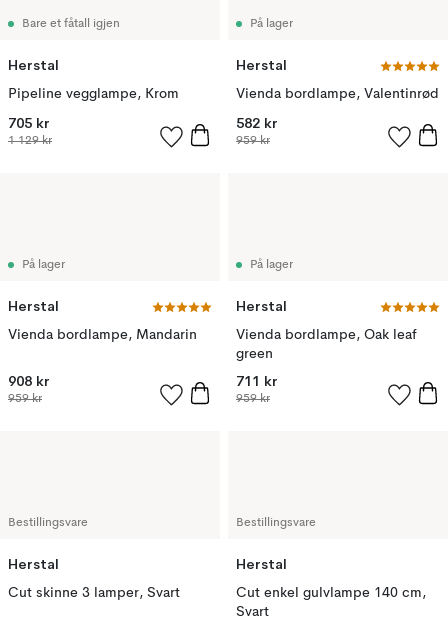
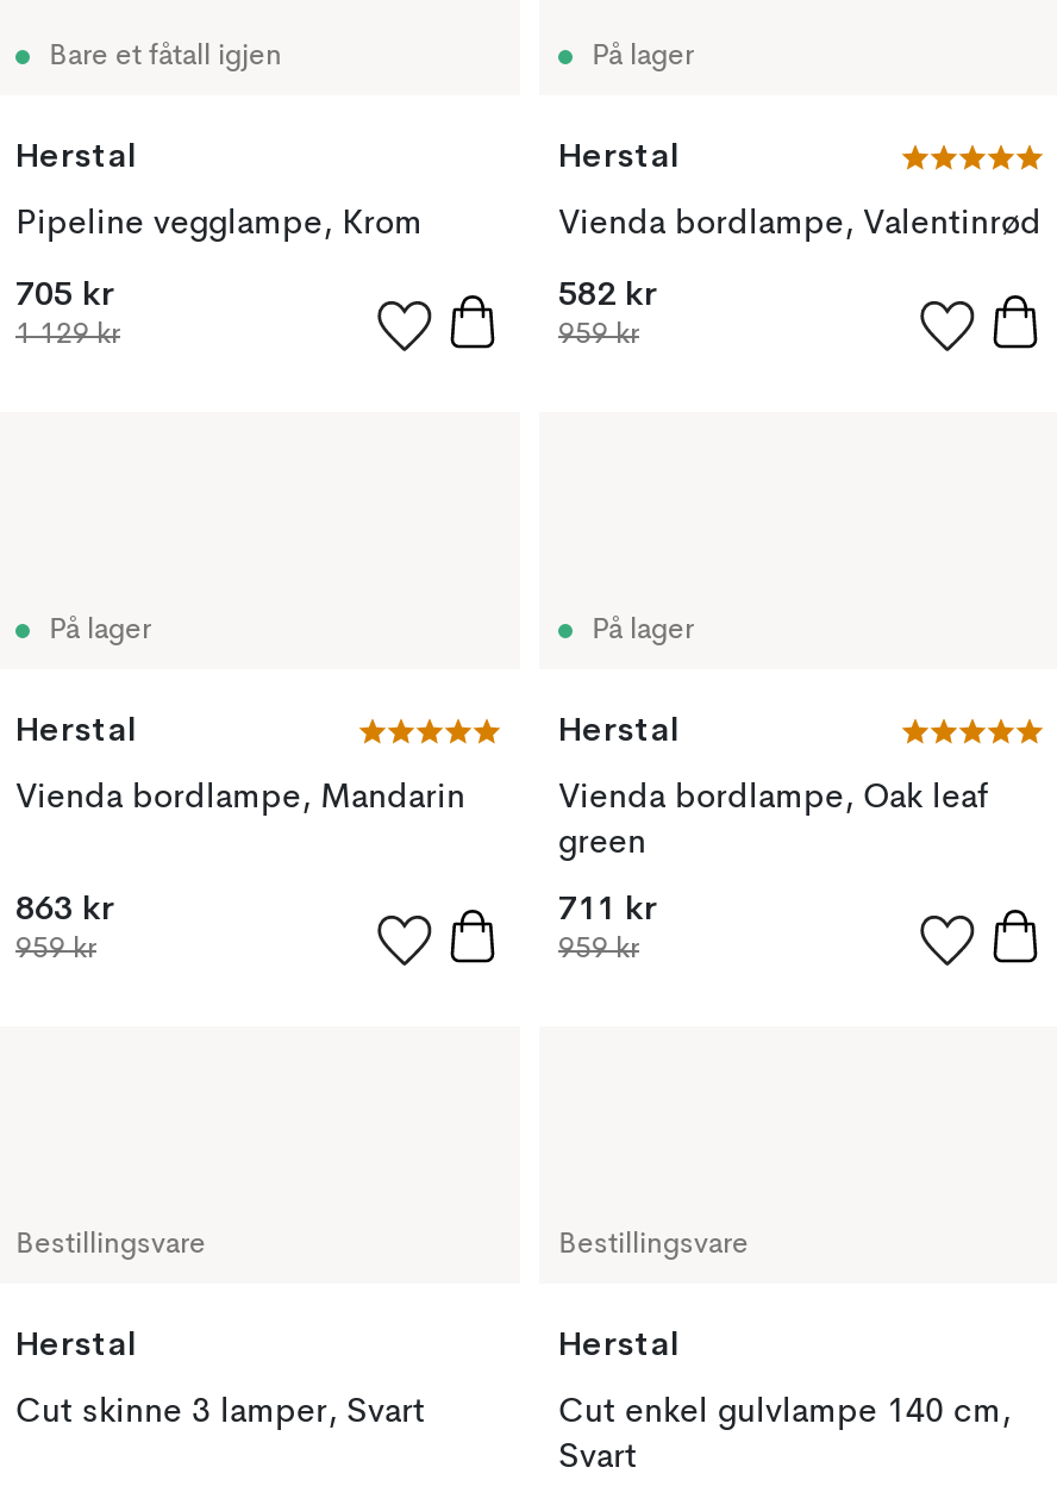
[8,372,50,390] 908 kr -> [15,886,115,929] 863 kr

